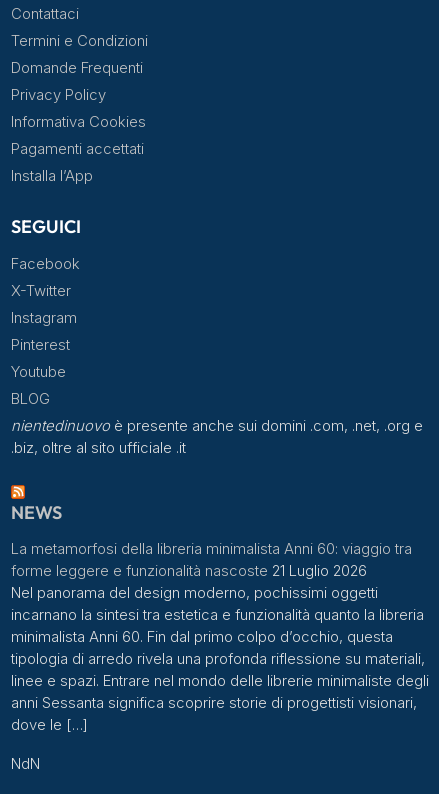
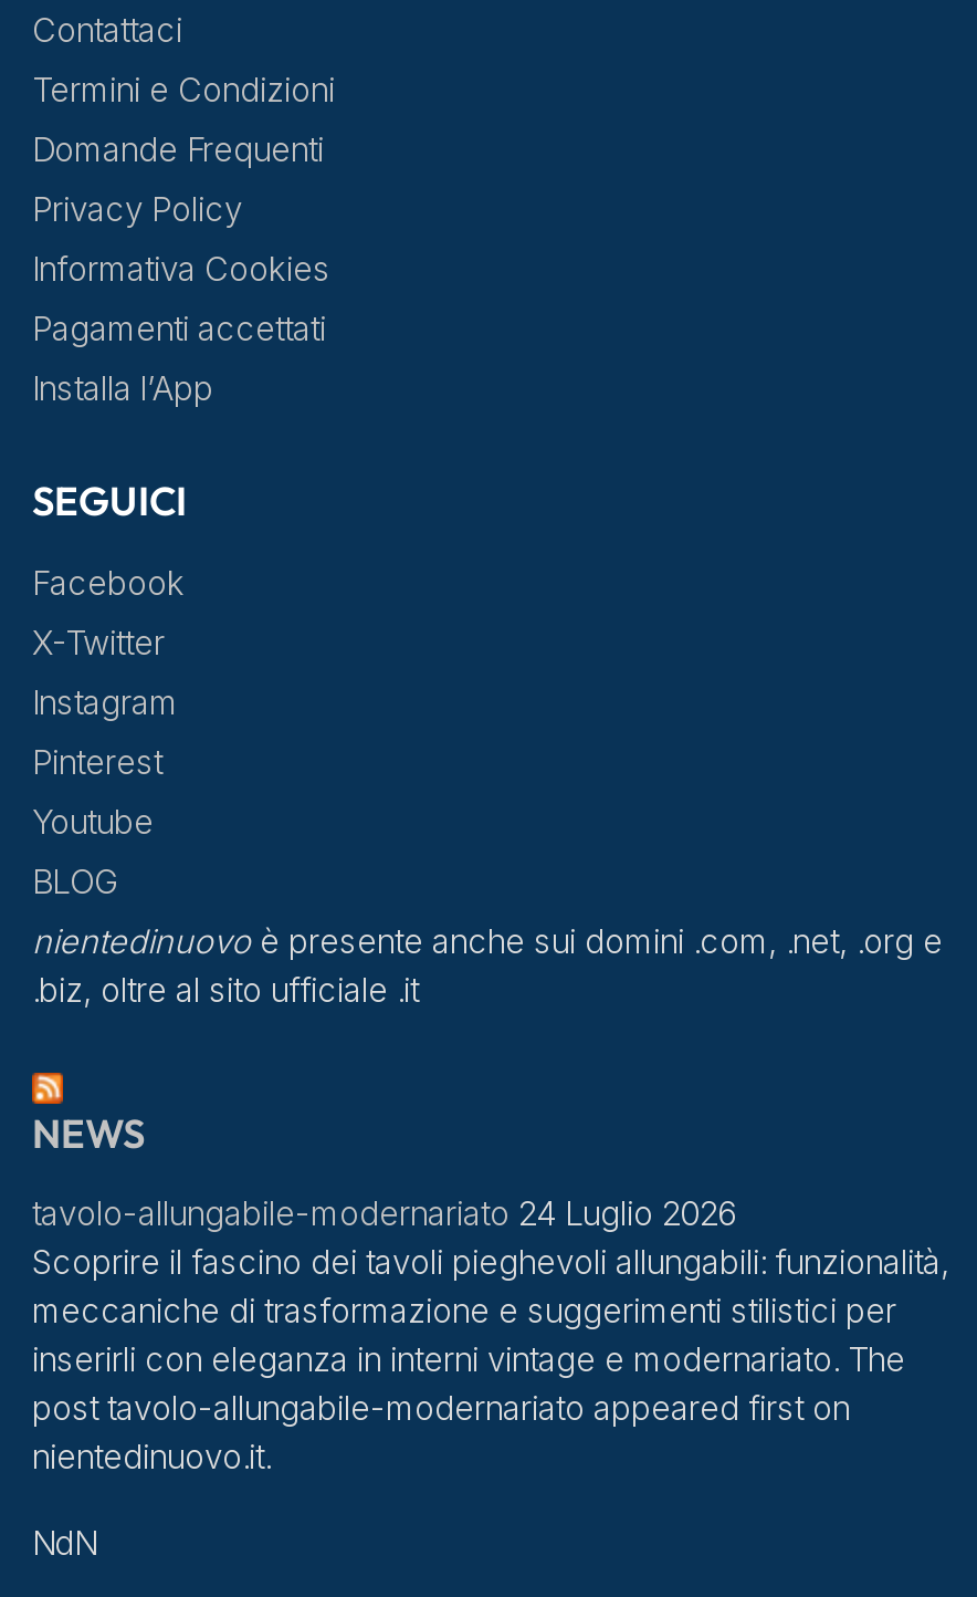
[11,540,429,734] La metamorfosi della libreria minimalista Anni 60: viaggio tra | forme leggere e funzionalità nascoste 21 Luglio 2026 | Nel panorama del design moderno, pochissimi oggetti | incarnano la sintesi tra estetica e funzionalità quanto la libreria | minimalista Anni 60. Fin dal primo colpo d’occhio, questa | tipologia di arredo rivela una profonda riflessione su materiali, | linee e spazi. Entrare nel mondo delle librerie minimaliste degli | anni Sessanta significa scoprire storie di progettisti visionari, | dove le […] -> [32,1195,949,1478] tavolo-allungabile-modernariato 24 Luglio 2026 | Scoprire il fascino dei tavoli pieghevoli allungabili: funzionalità, | meccaniche di trasformazione e suggerimenti stilistici per | inserirli con eleganza in interni vintage e modernariato. The | post tavolo-allungabile-modernariato appeared first on | nientedinuovo.it.

